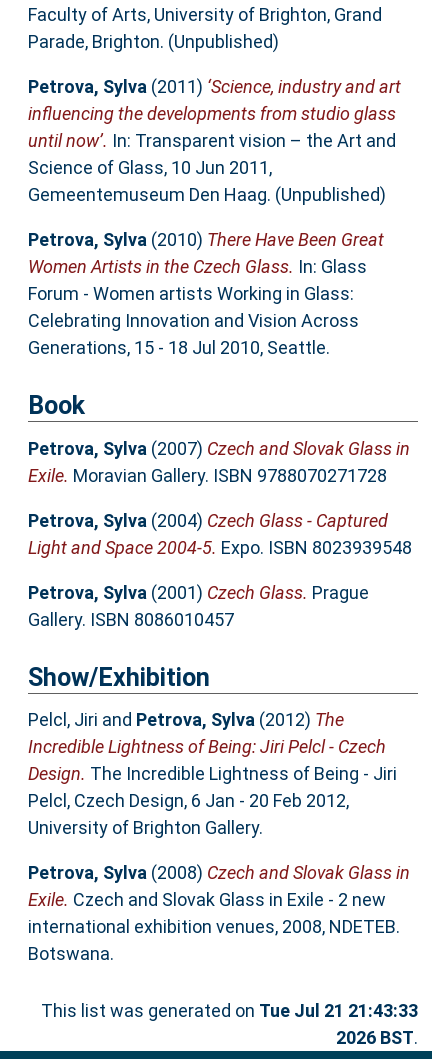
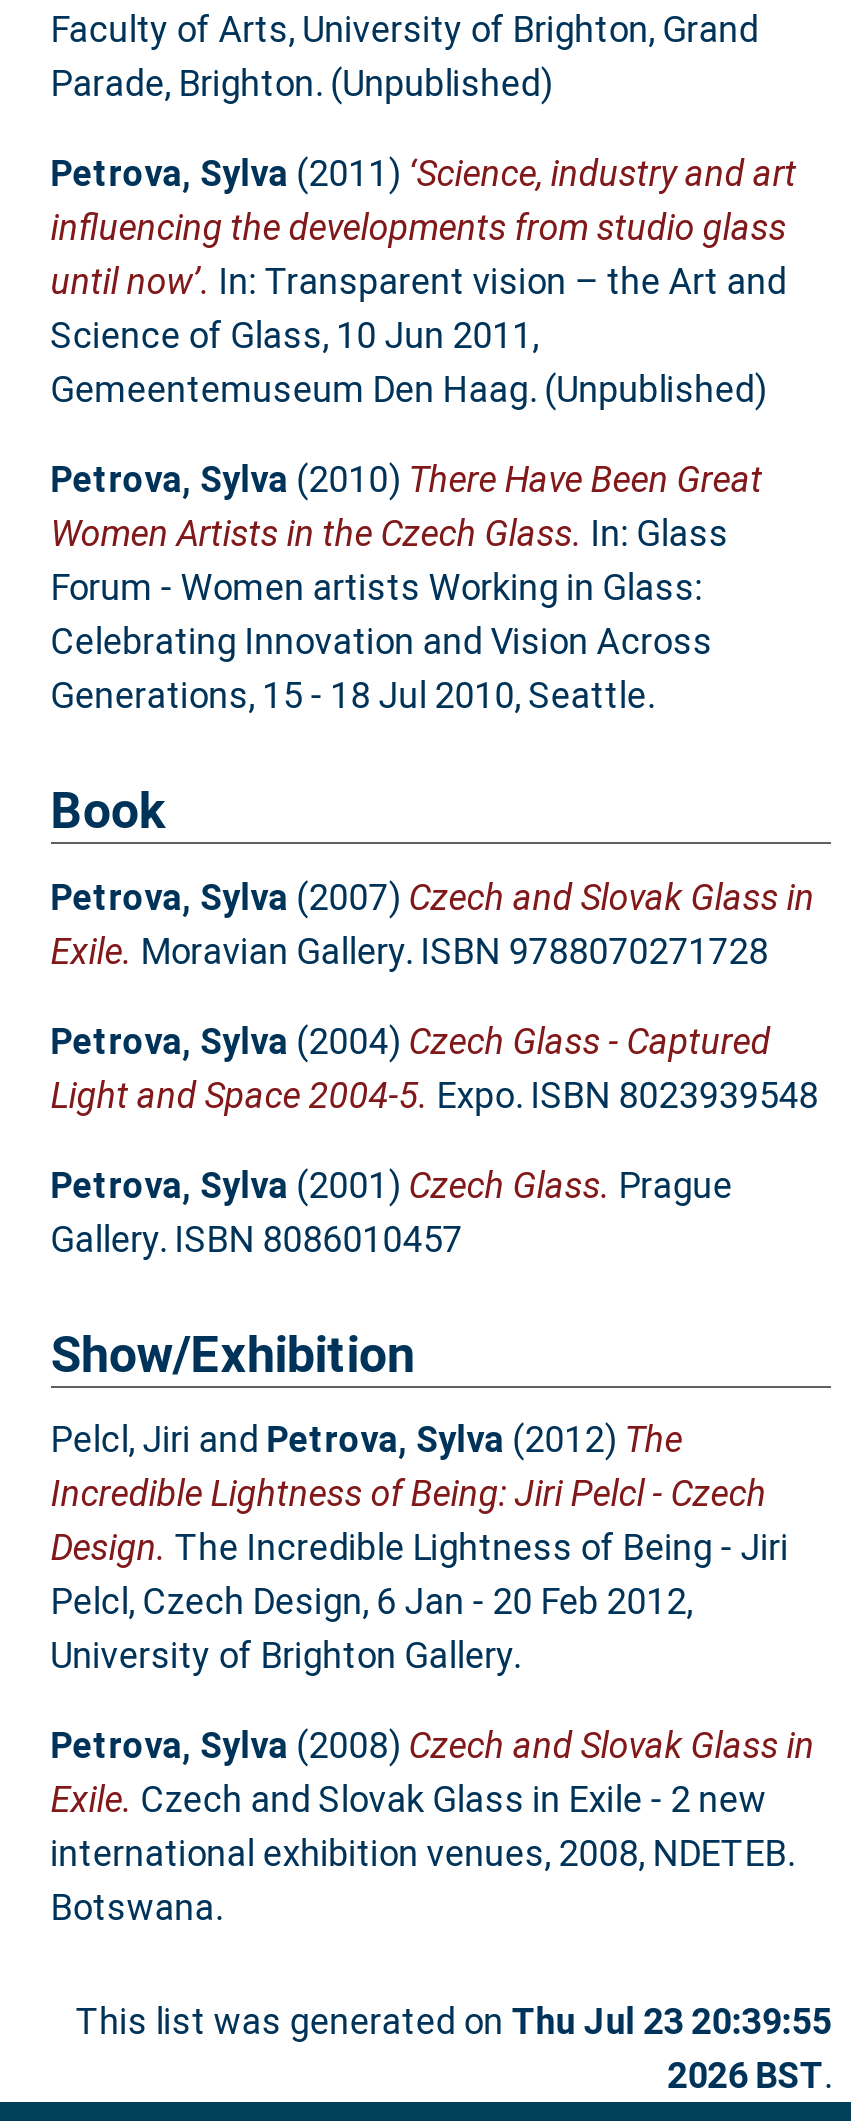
[41,1000,418,1021] This list was generated on Tue Jul 21 21:43:33 -> [75,2001,831,2043] This list was generated on Thu Jul 23 20:39:55

